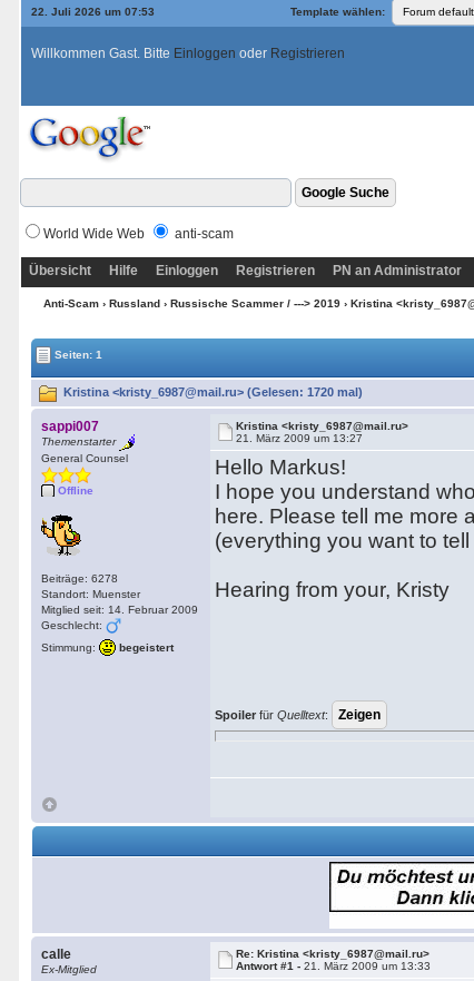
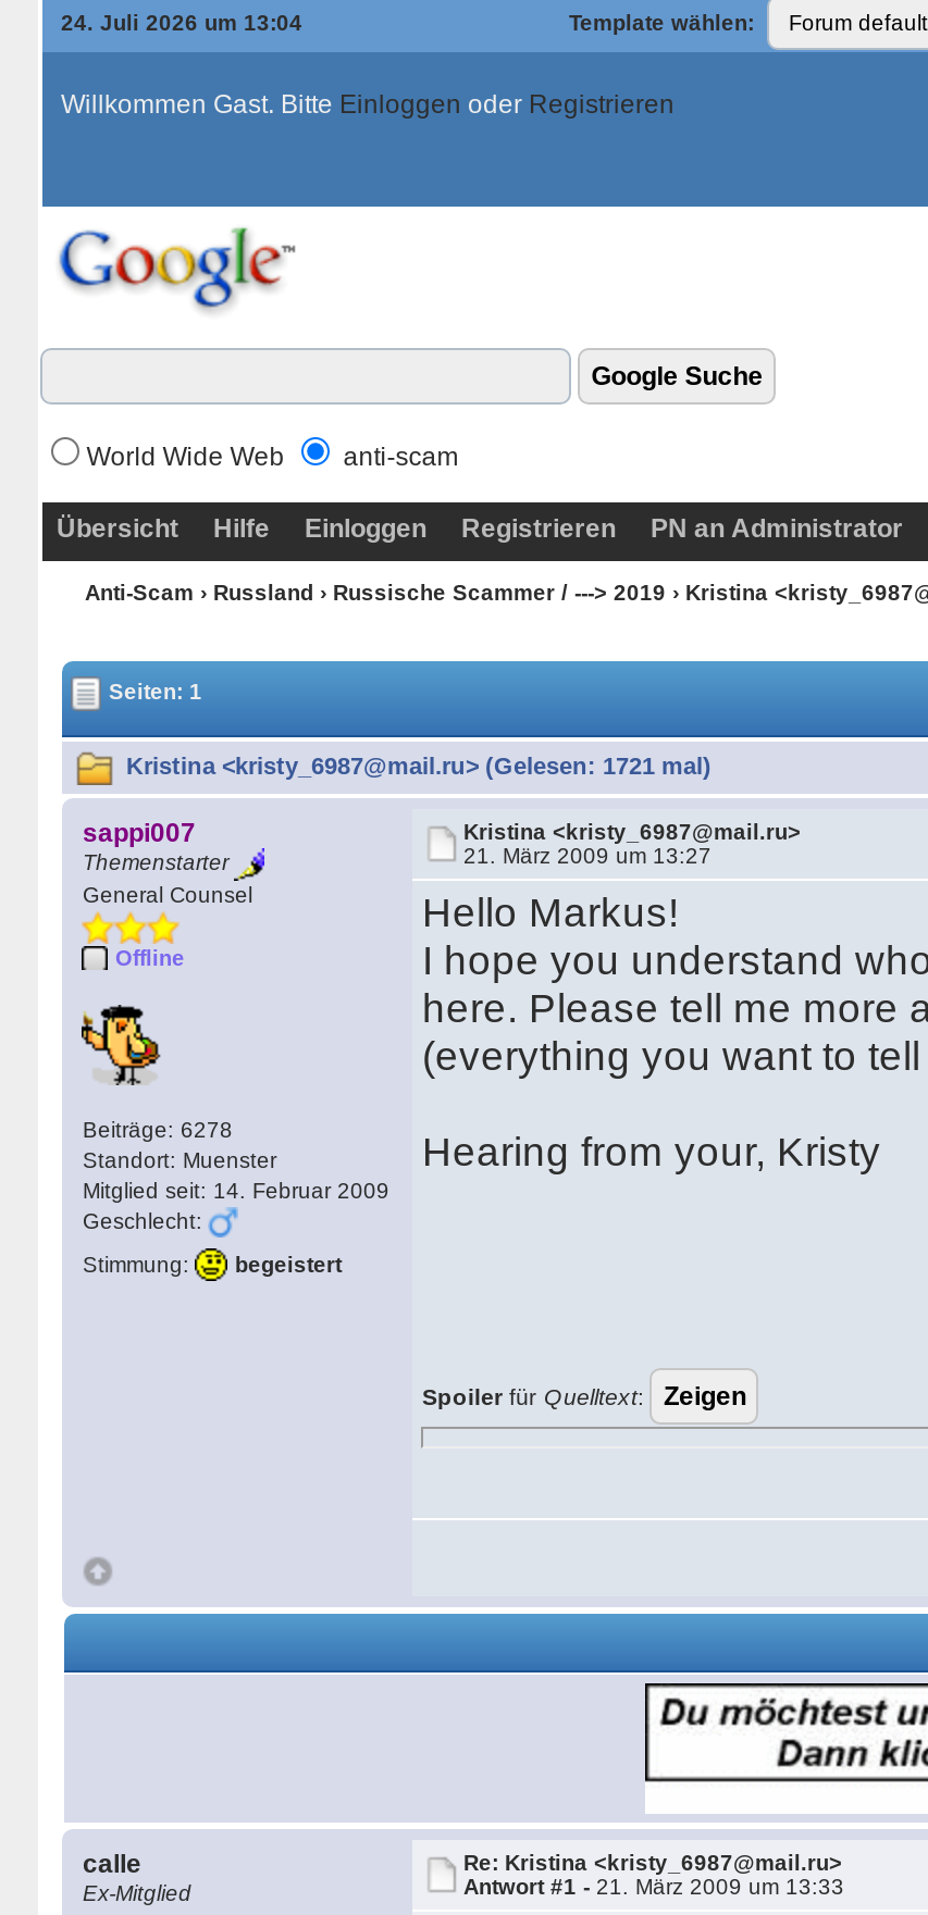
[31,6,154,18] 22. Juli 2026 um 07:53 -> [61,11,302,35] 24. Juli 2026 um 13:04
[61,385,363,399] Kristina <kristy_6987@mail.ru> (Gelesen: 1720 mal) -> [120,752,712,778] Kristina <kristy_6987@mail.ru> (Gelesen: 1721 mal)

